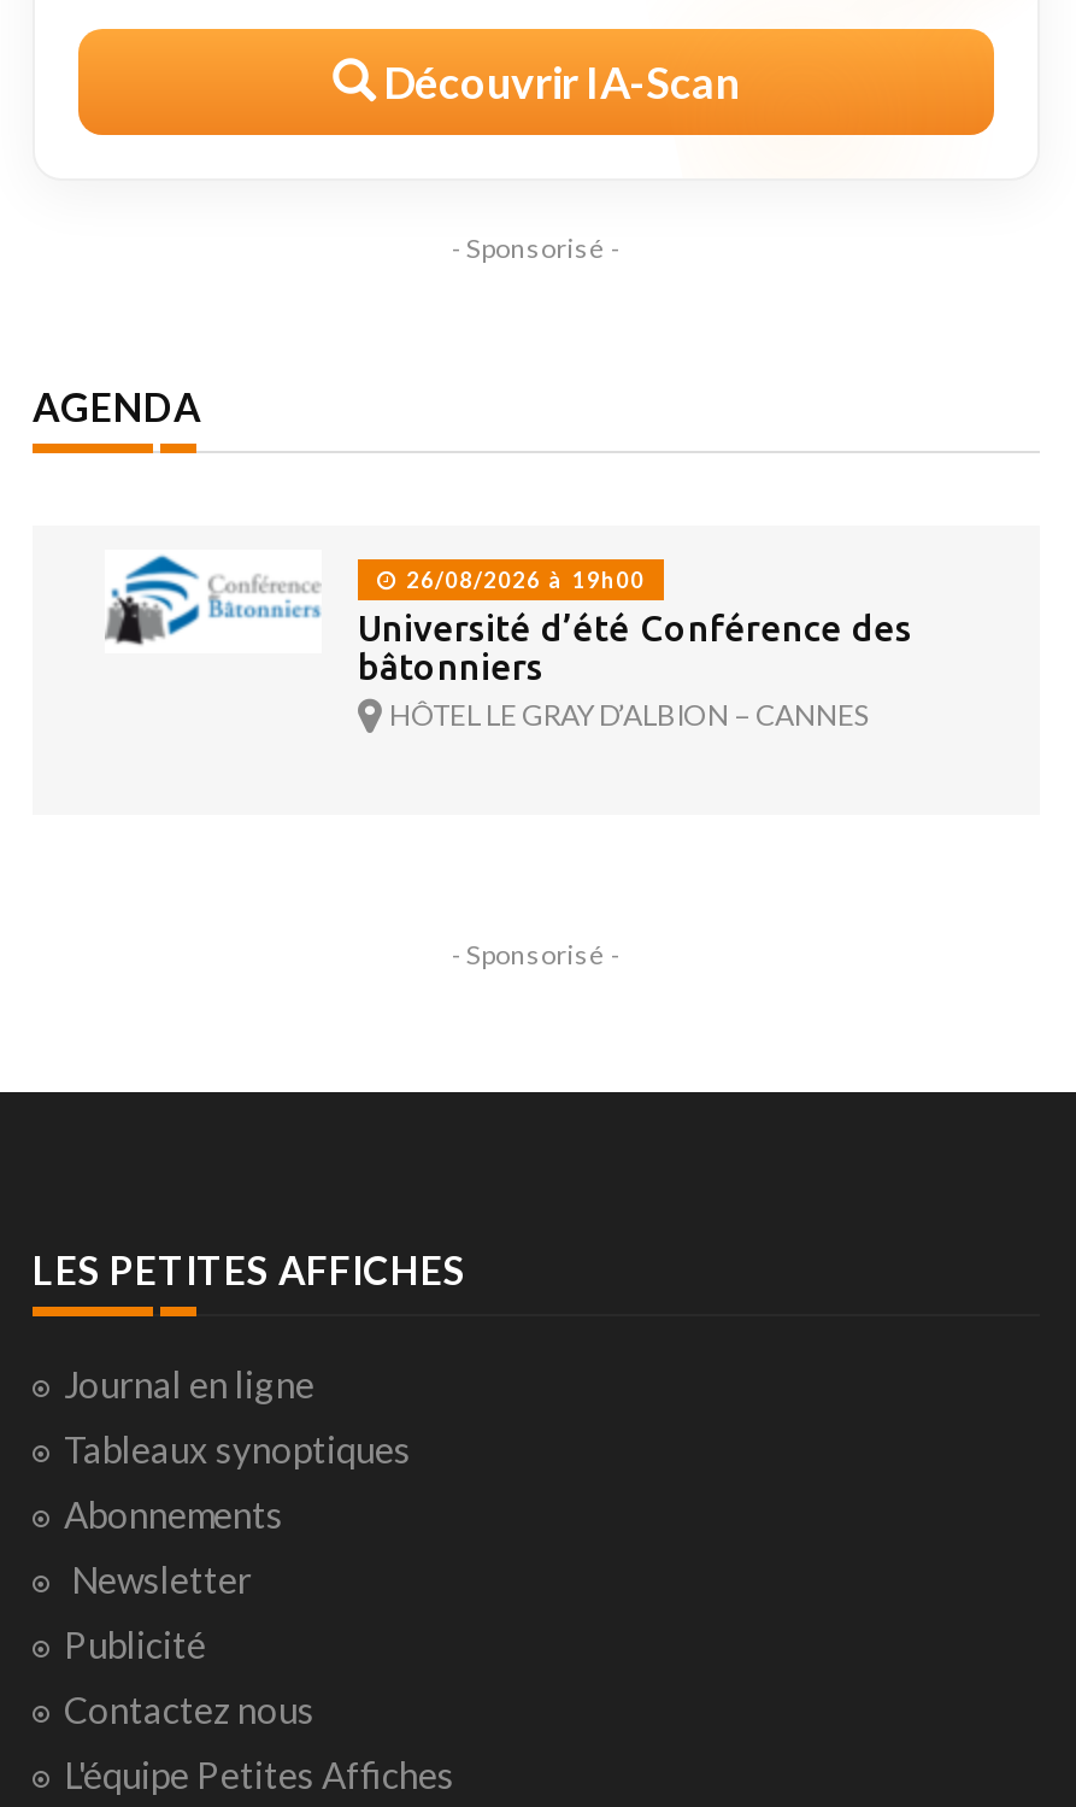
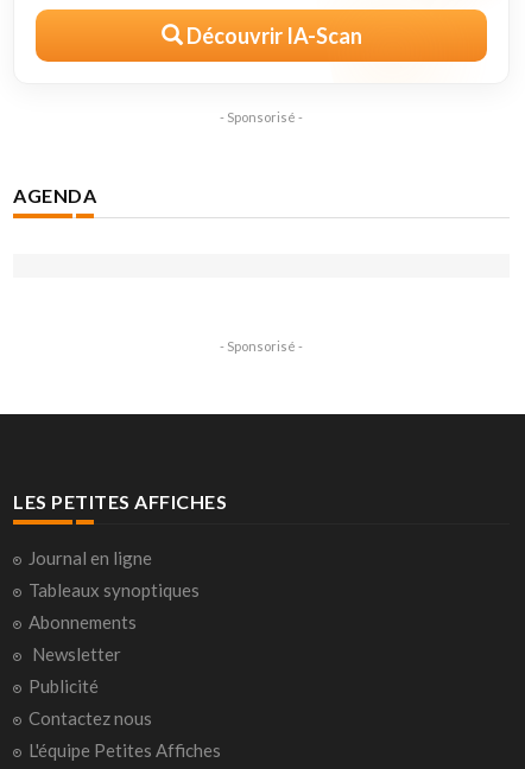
[105,555,912,734] [image] | 26/08/2026 à 19h00 | Université d’été Conférence des | bâtonniers | HÔTEL LE GRAY D’ALBION – CANNES -> none

